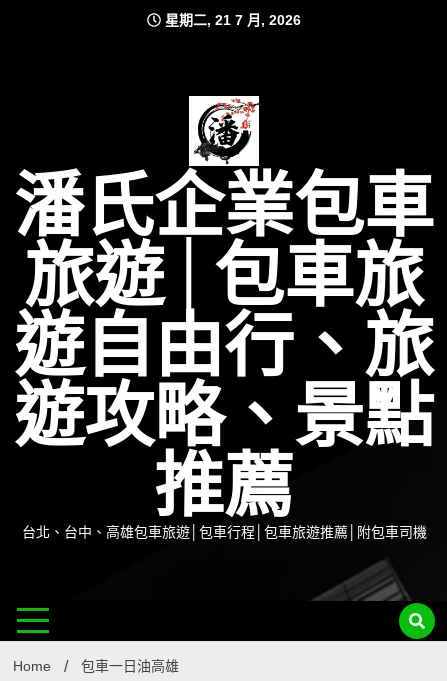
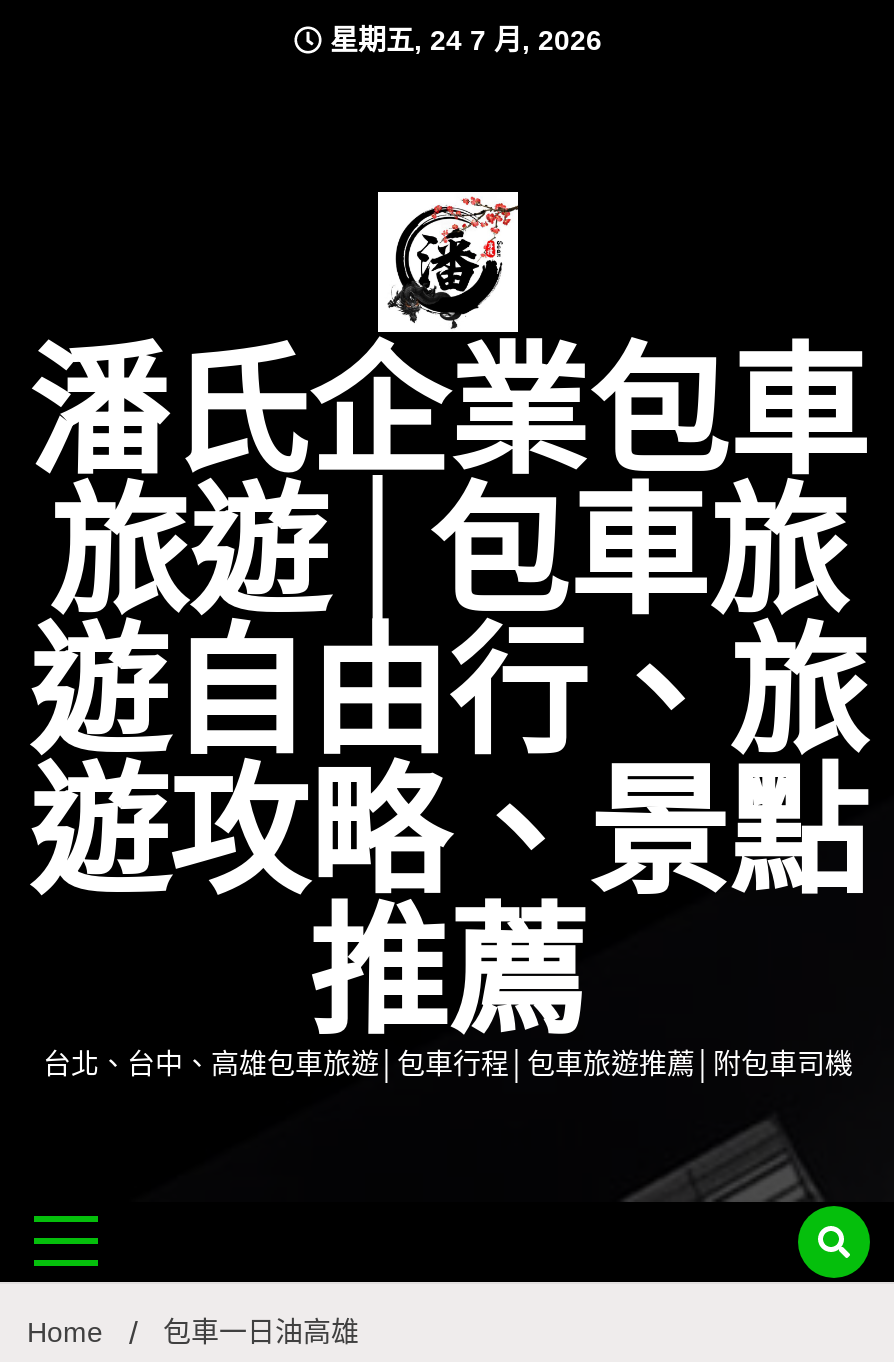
[161,12,301,28] 星期二, 21 7 月, 2026 -> [322,24,602,56] 星期五, 24 7 月, 2026

